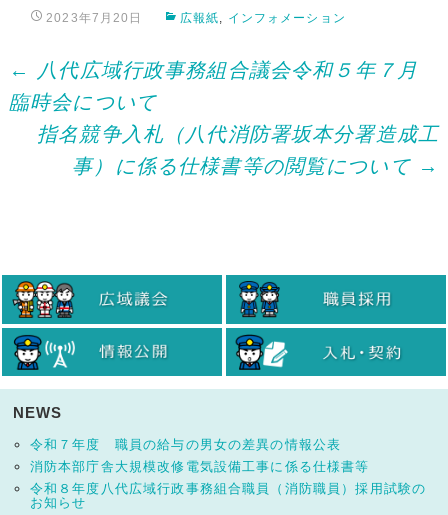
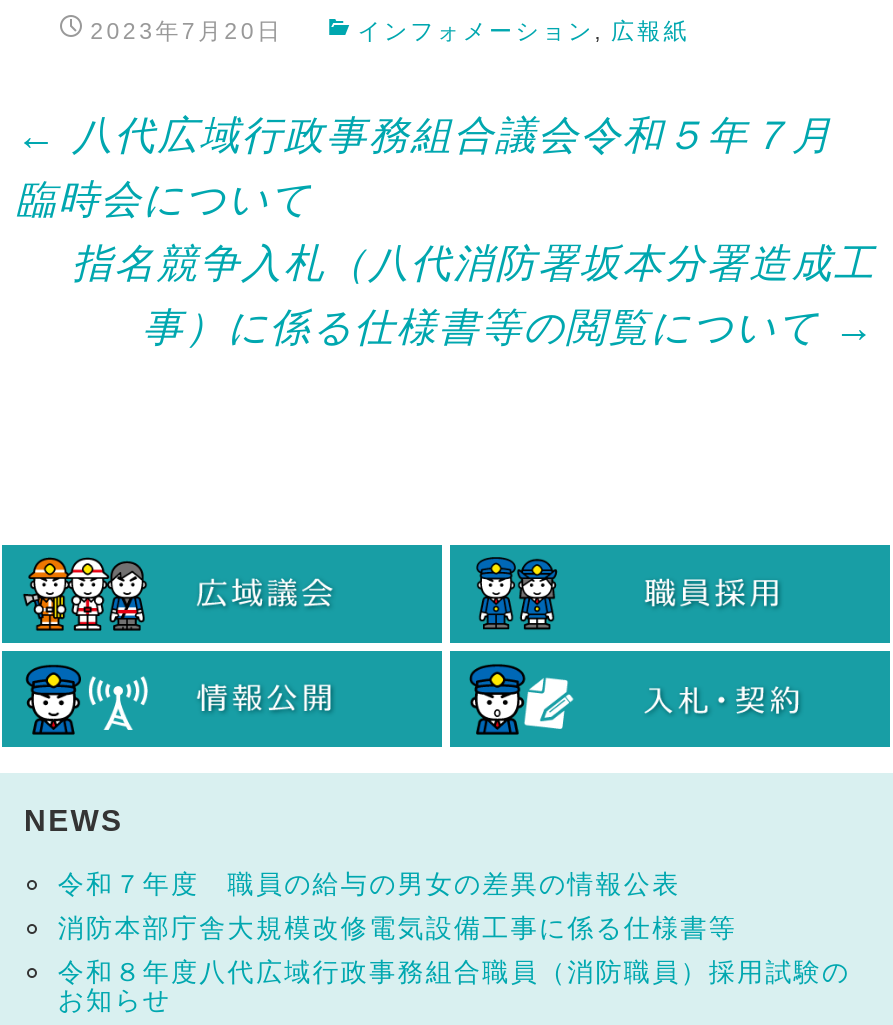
[180,12,346,24] 広報紙,インフォメーション -> [358,18,690,42] インフォメーション,広報紙

